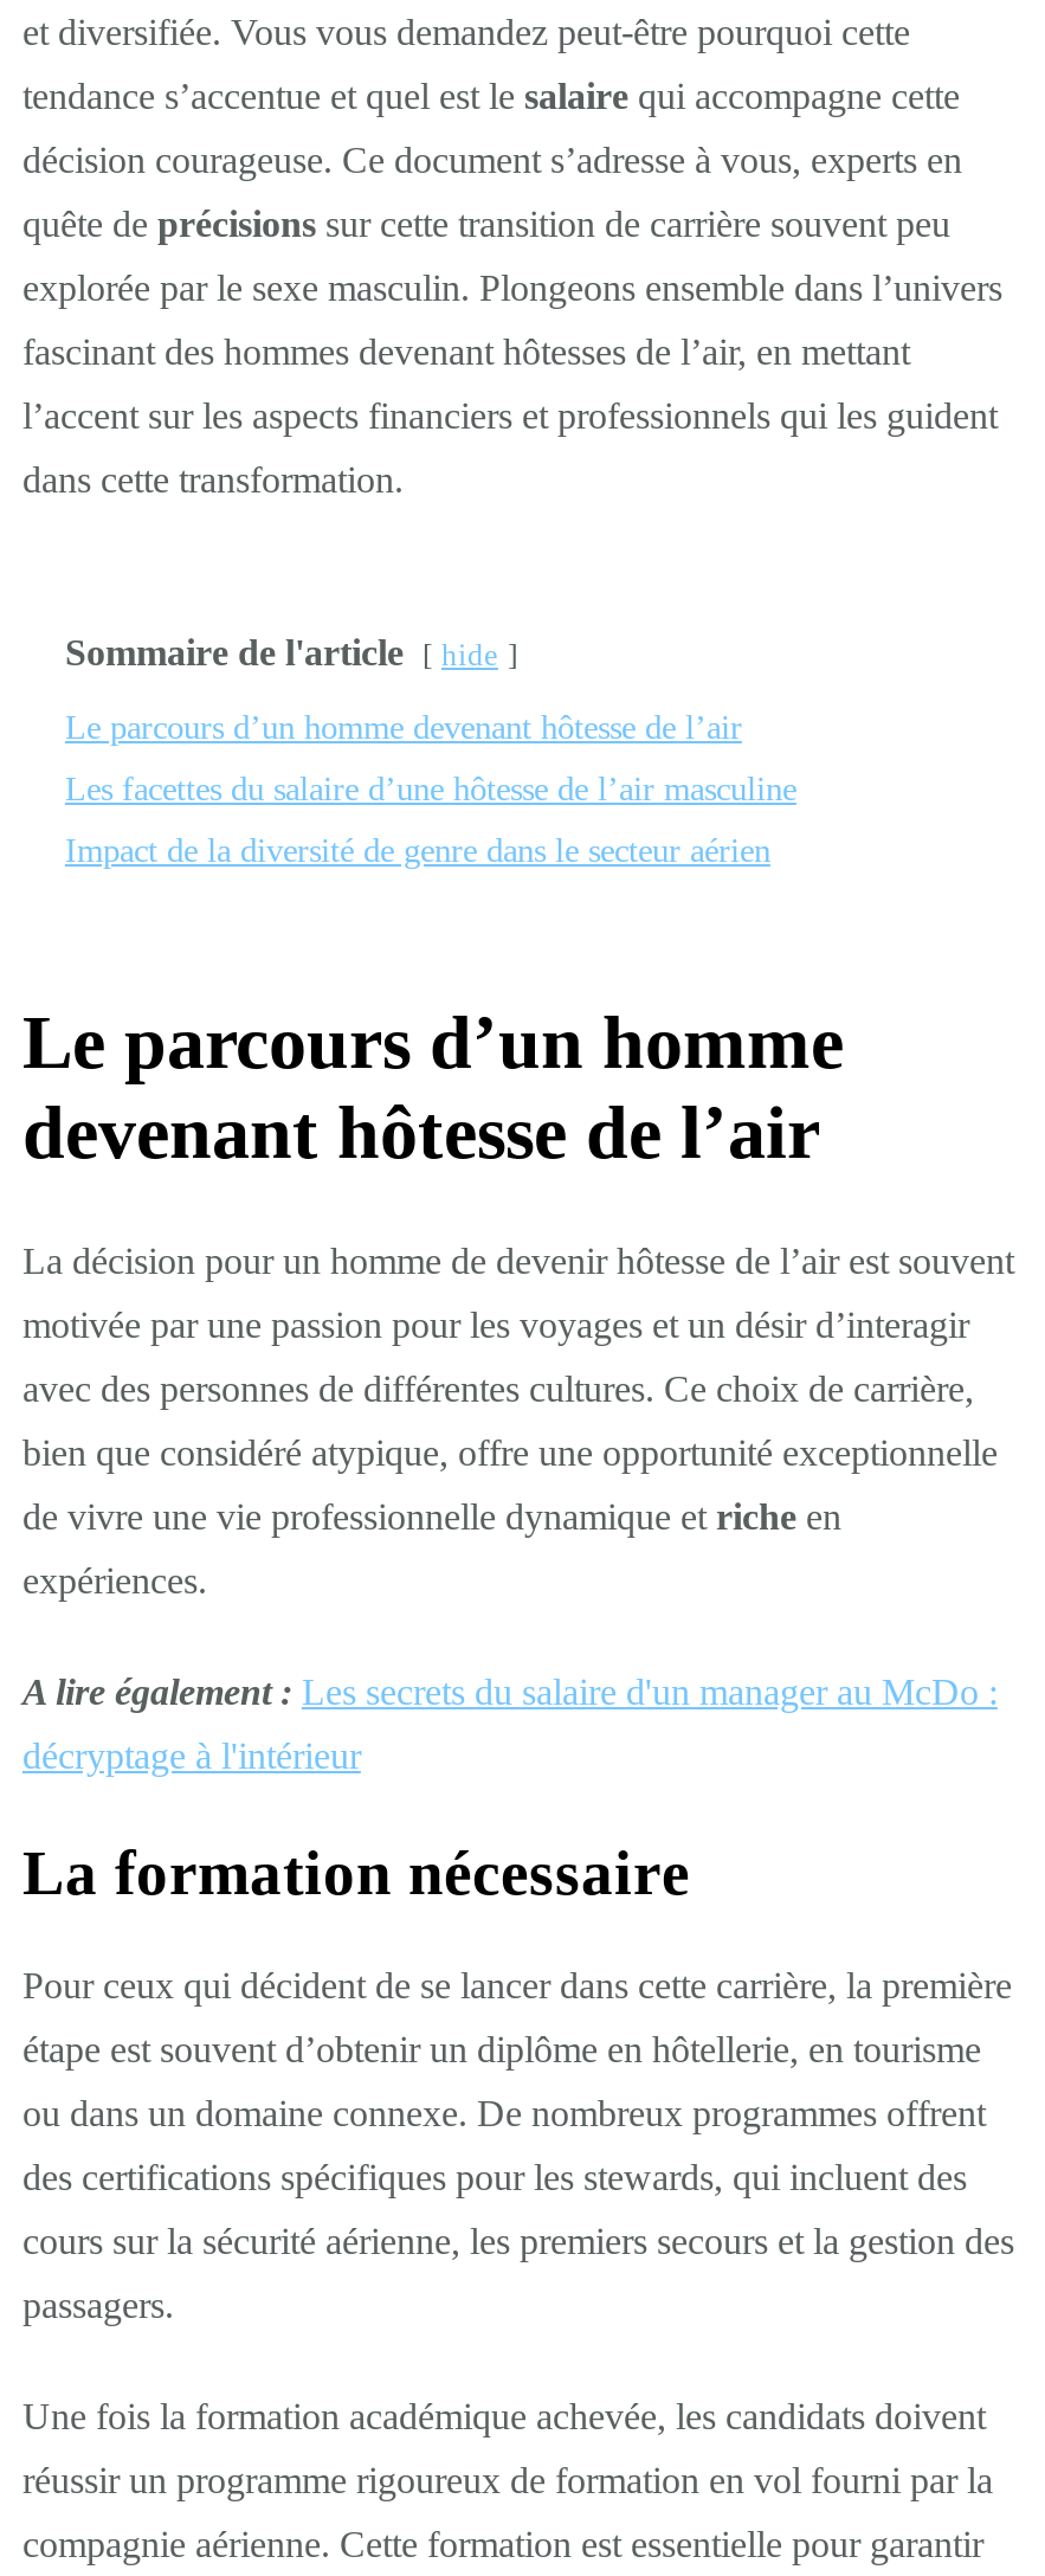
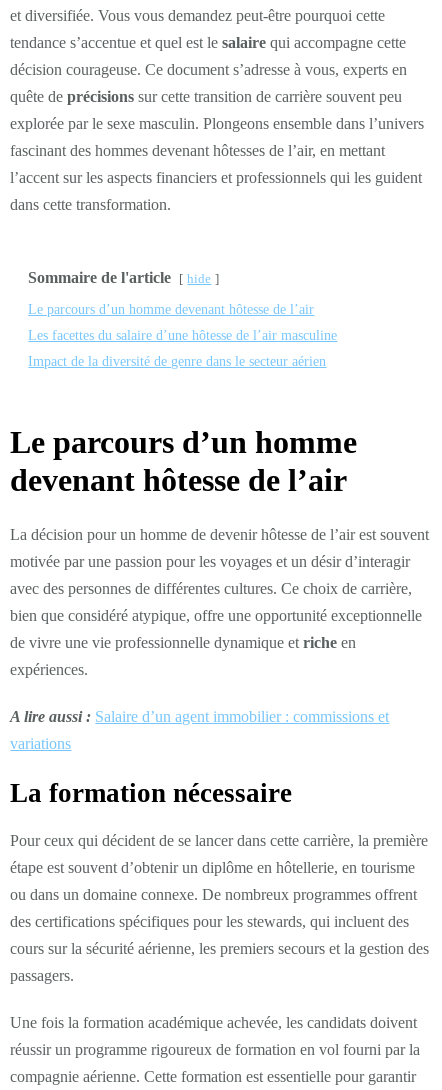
[22,1671,997,1711] A lire également : Les secrets du salaire d'un manager au McDo : -> [10,708,389,725] A lire aussi : Salaire d’un agent immobilier : commissions et
[22,1735,361,1775] décryptage à l'intérieur -> [10,735,71,752] variations

